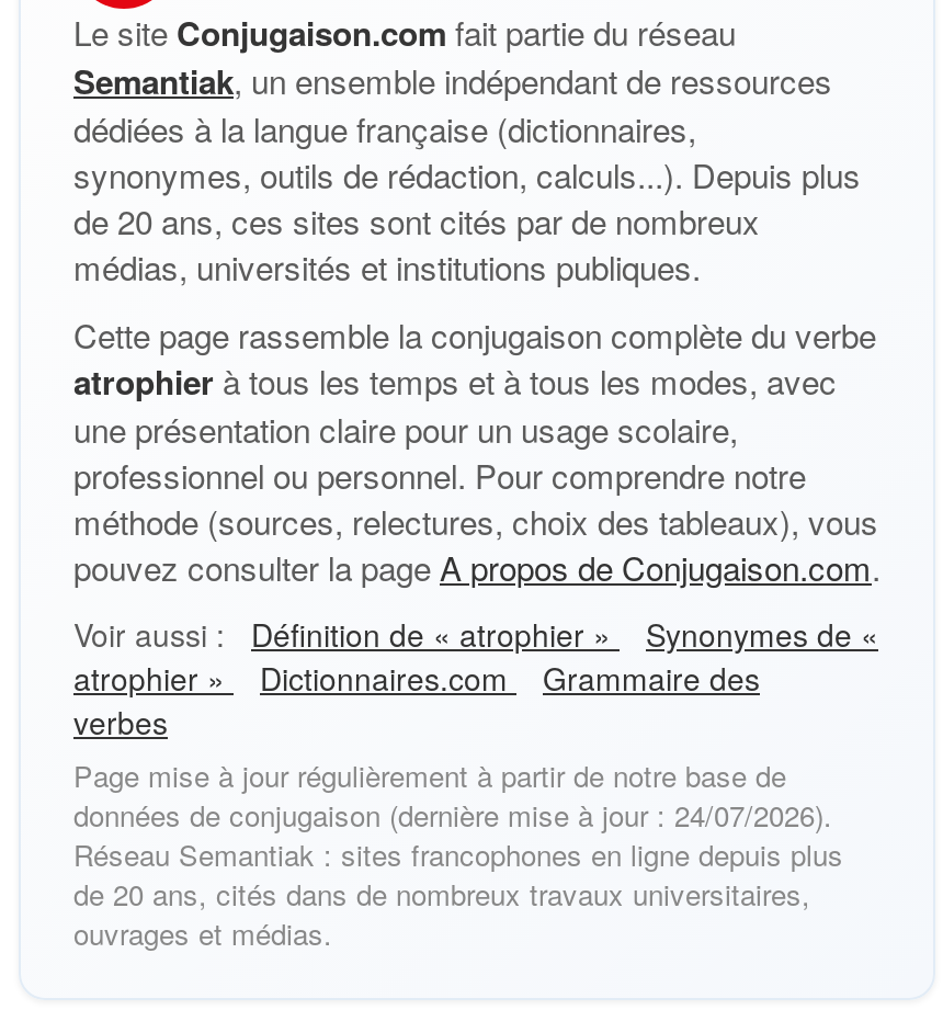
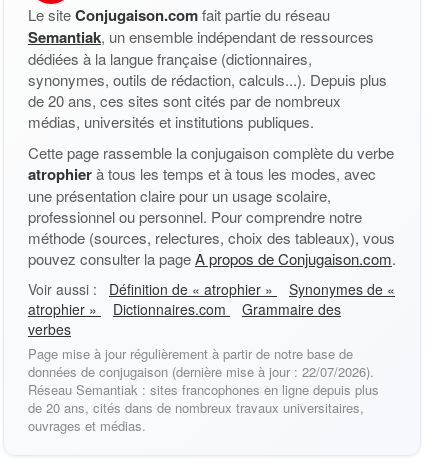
[73,794,832,836] données de conjugaison (dernière mise à jour : 24/07/2026). -> [28,362,374,381] données de conjugaison (dernière mise à jour : 22/07/2026).

